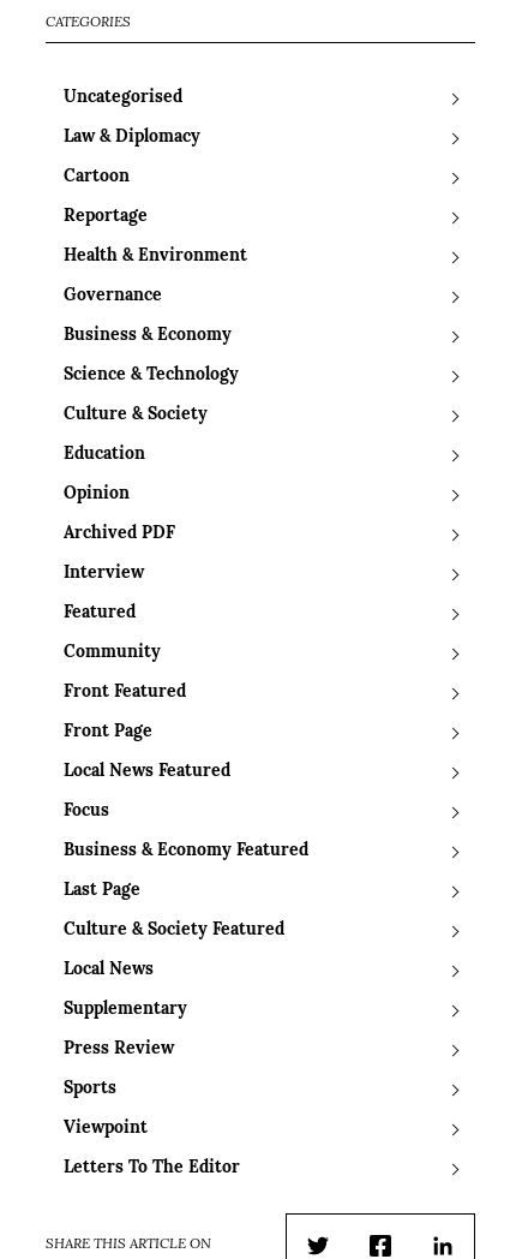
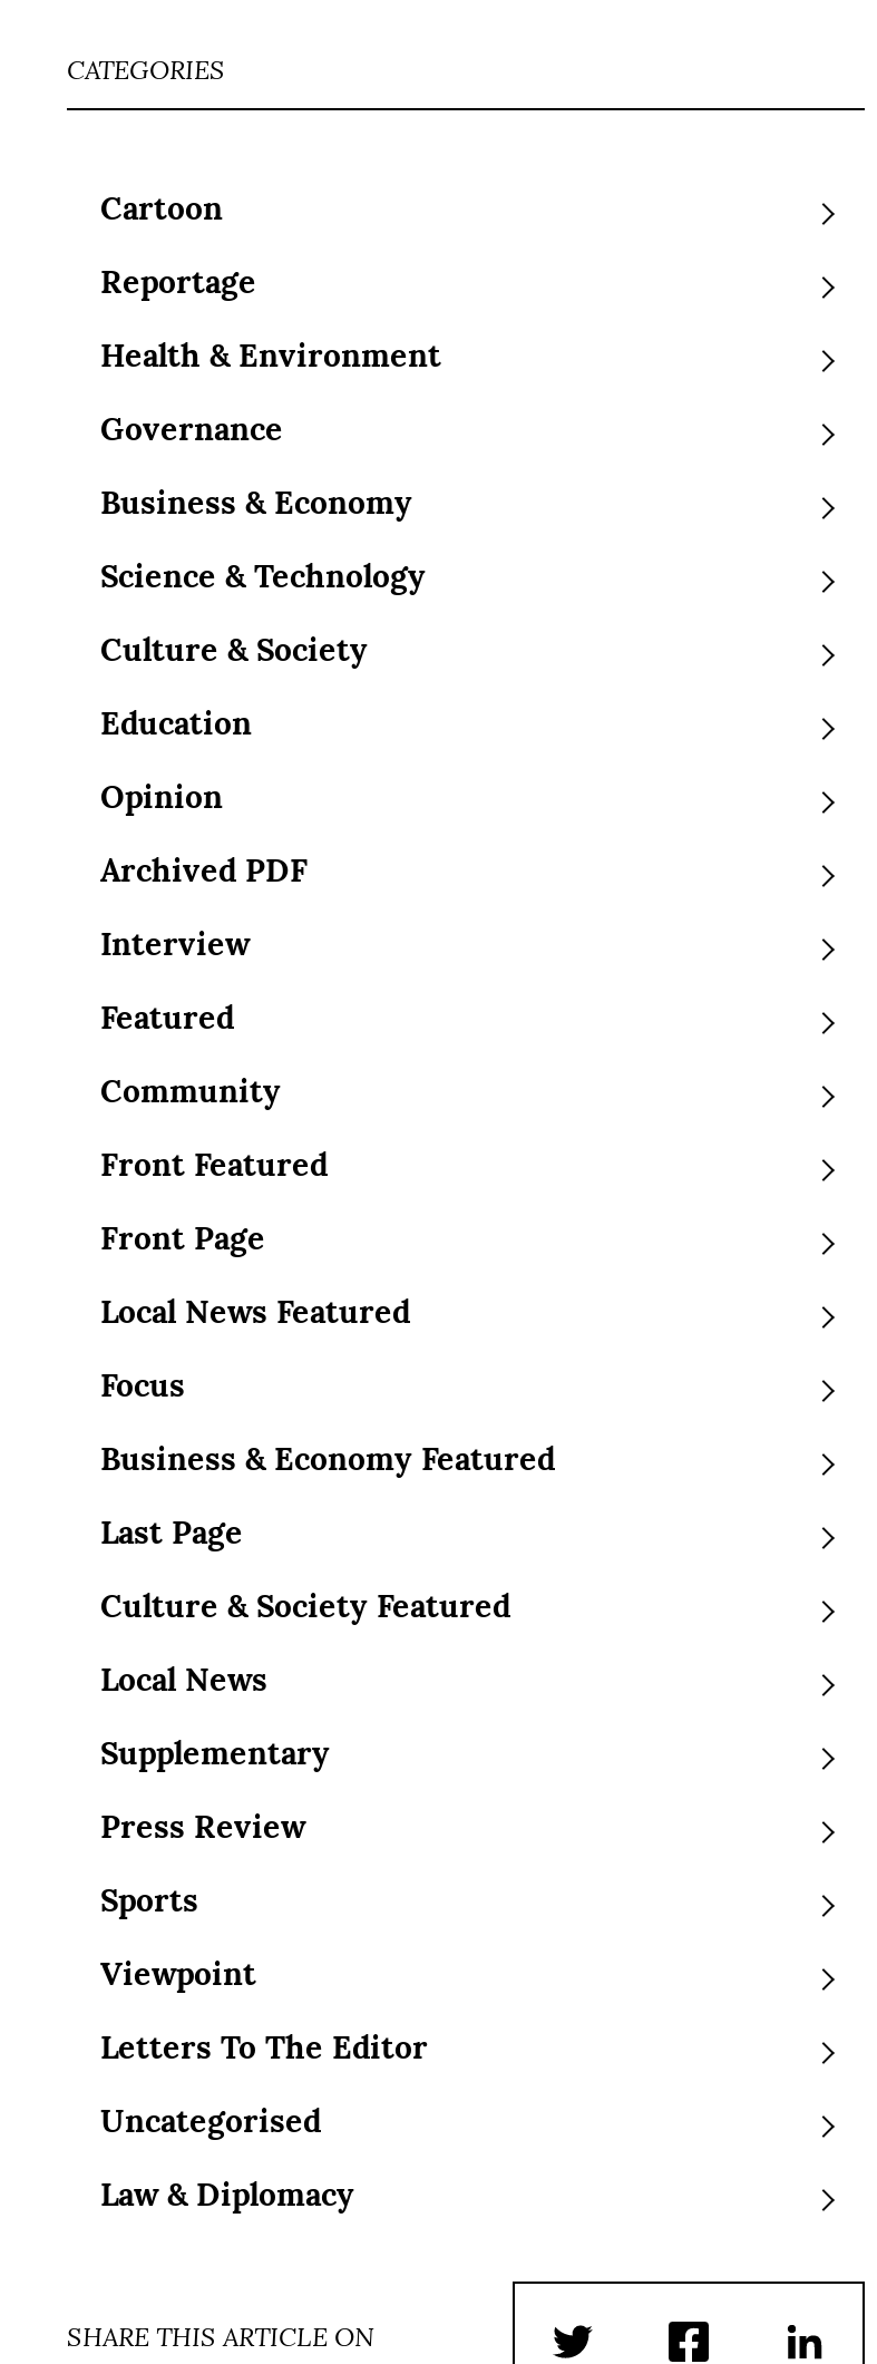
moved [64,89,200,147] -> [100,2109,354,2216]: Uncategorised | Law & Diplomacy
moved [64,169,308,1178] -> [100,196,555,2068]: Cartoon | Reportage | Health & Environment | ... | Viewpoint | Letters To The Editor

